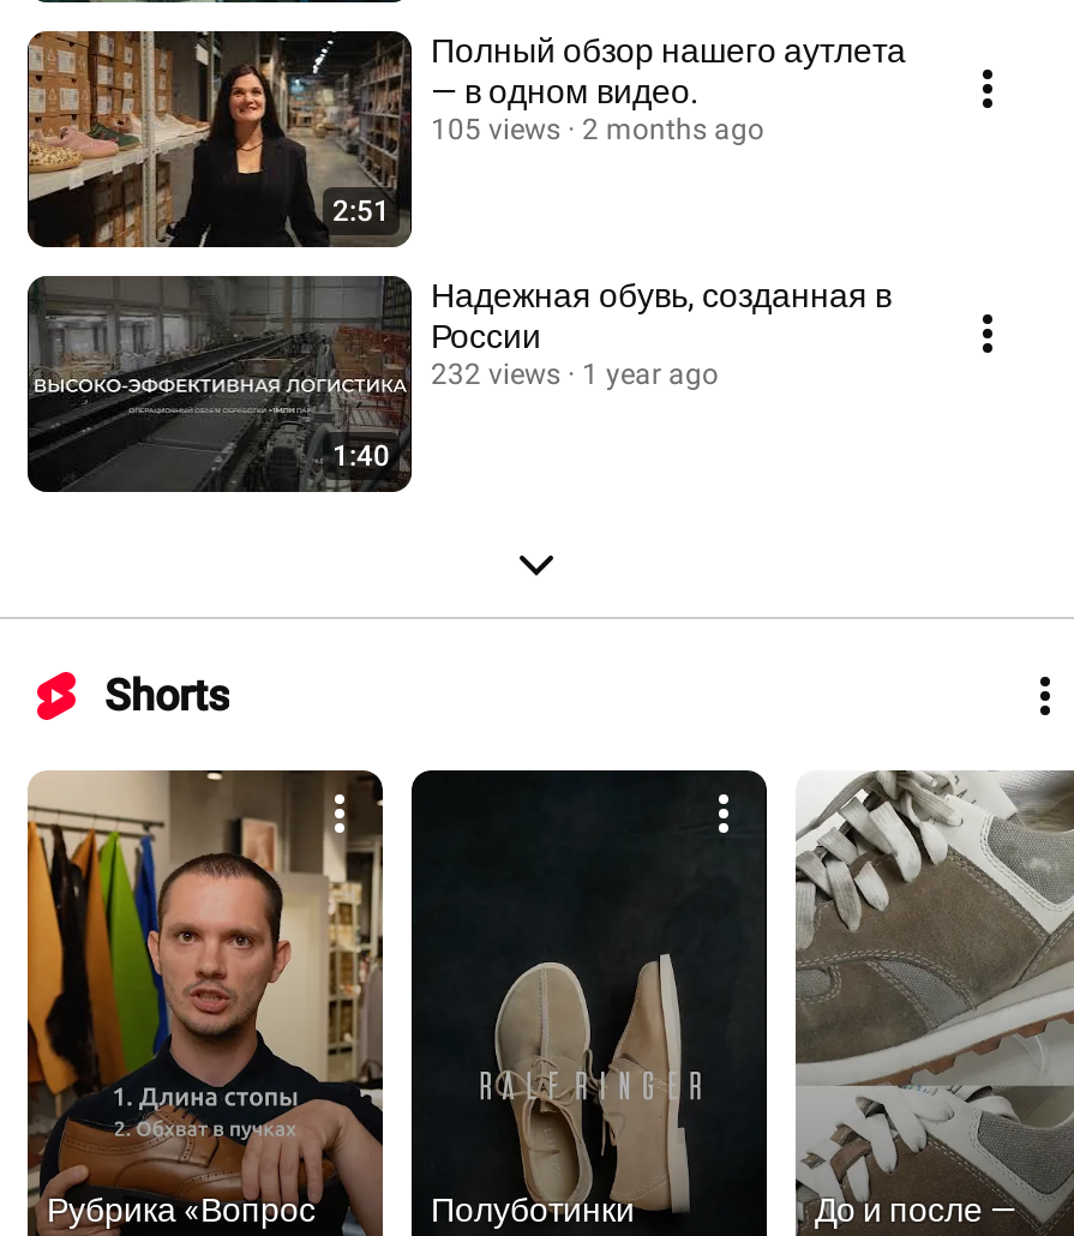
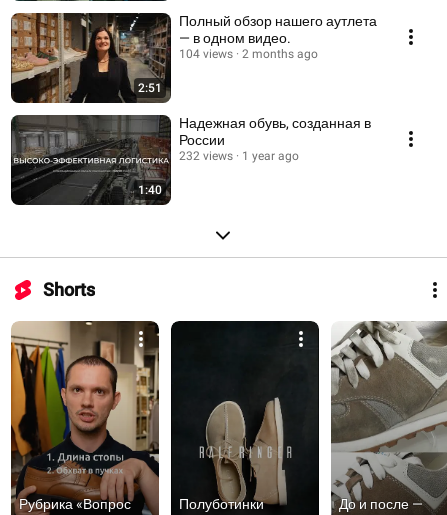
[431,112,764,145] 105 views 2 months ago -> [179,46,318,60] 104 views 2 months ago

